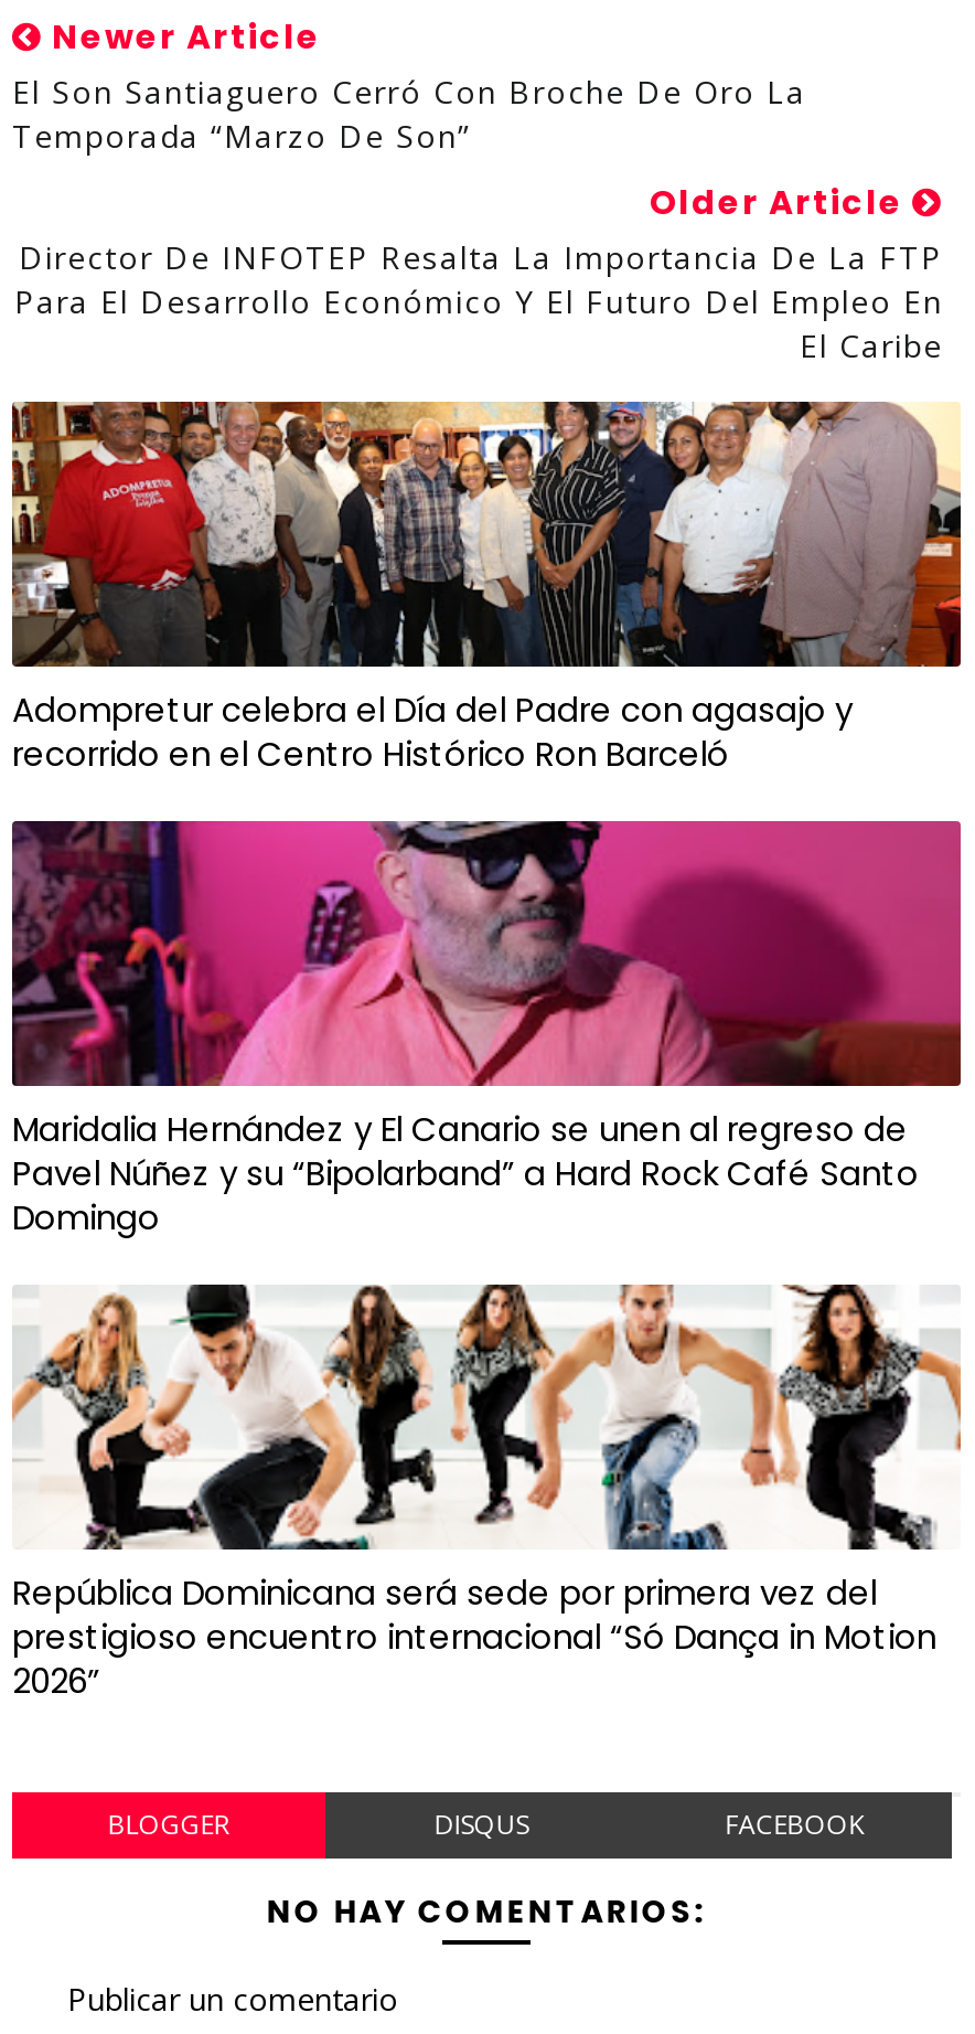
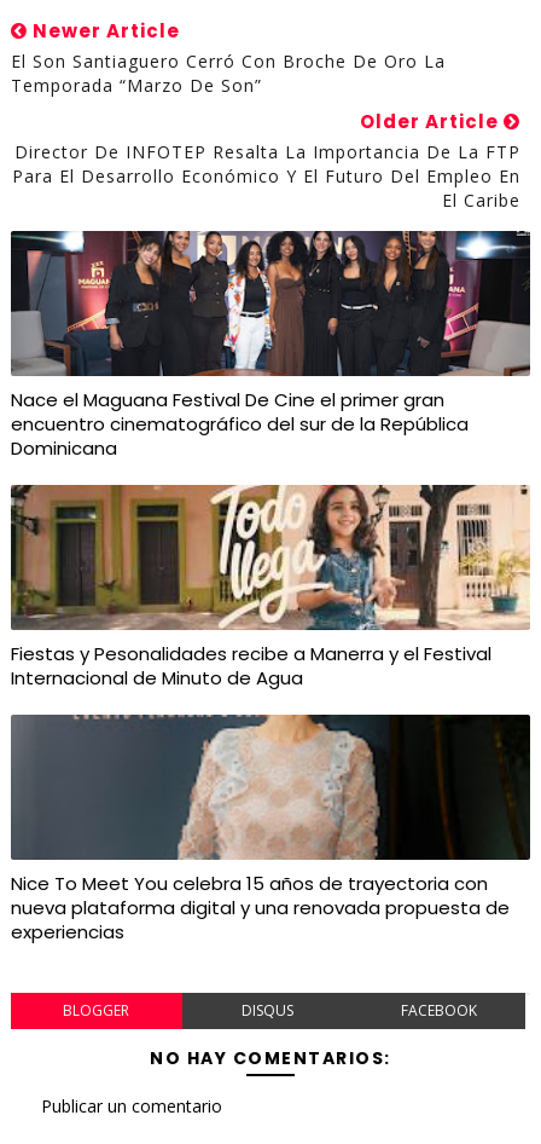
[10,400,963,777] [image] | Adompretur celebra el Día del Padre con agasajo y | recorrido en el Centro Histórico Ron Barceló -> [10,230,531,461] [image] | Nace el Maguana Festival De Cine el primer gran | encuentro cinematográfico del sur de la República | Dominicana
[10,819,963,1240] [image] | Maridalia Hernández y El Canario se unen al regreso de | Pavel Núñez y su “Bipolarband” a Hard Rock Café Santo | Domingo -> [11,461,531,691] [image] | Fiestas y Pesonalidades recibe a Manerra y el Festival | Internacional de Minuto de Agua
[10,1282,963,1704] [image] | República Dominicana será sede por primera vez del | prestigioso encuentro internacional “Só Dança in Motion | 2026” -> [10,713,531,944] [image] | Nice To Meet You celebra 15 años de trayectoria con | nueva plataforma digital y una renovada propuesta de | experiencias

